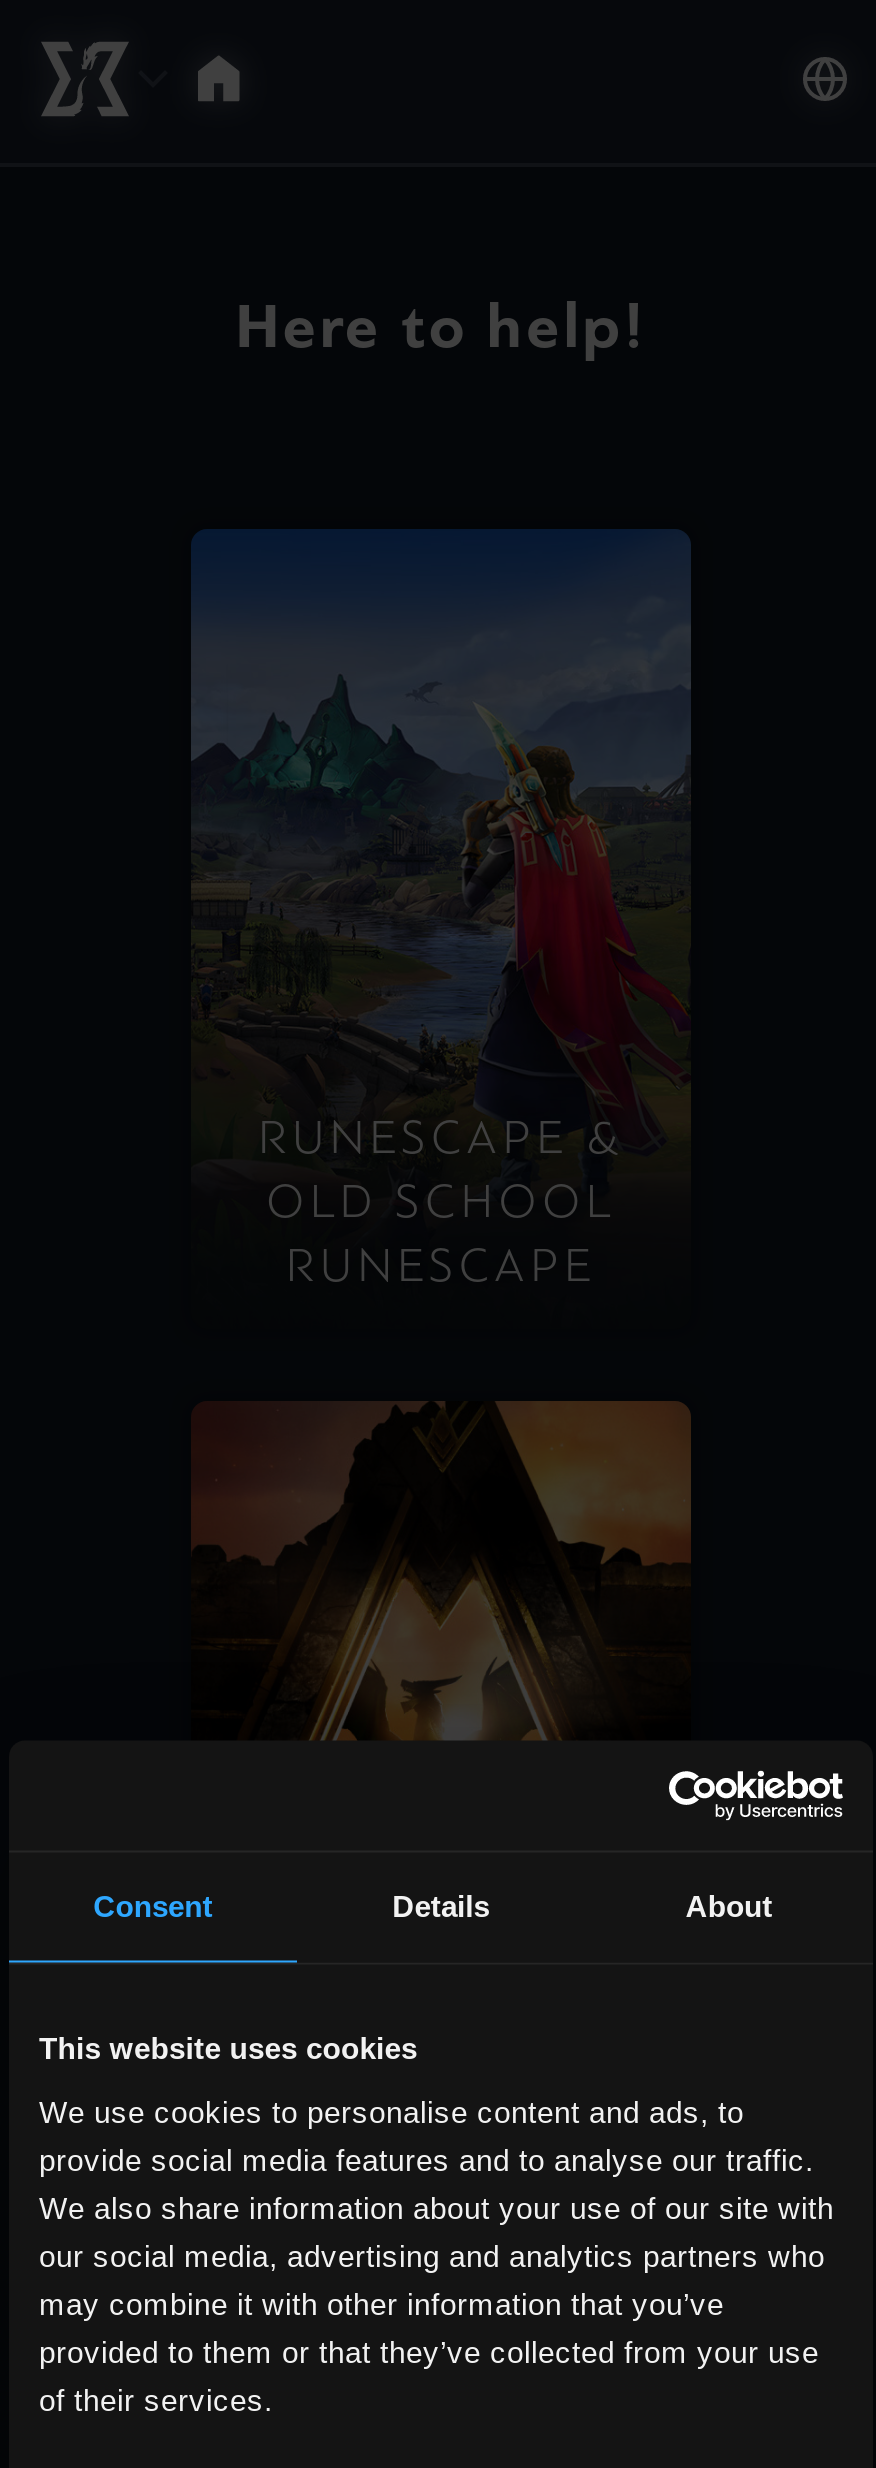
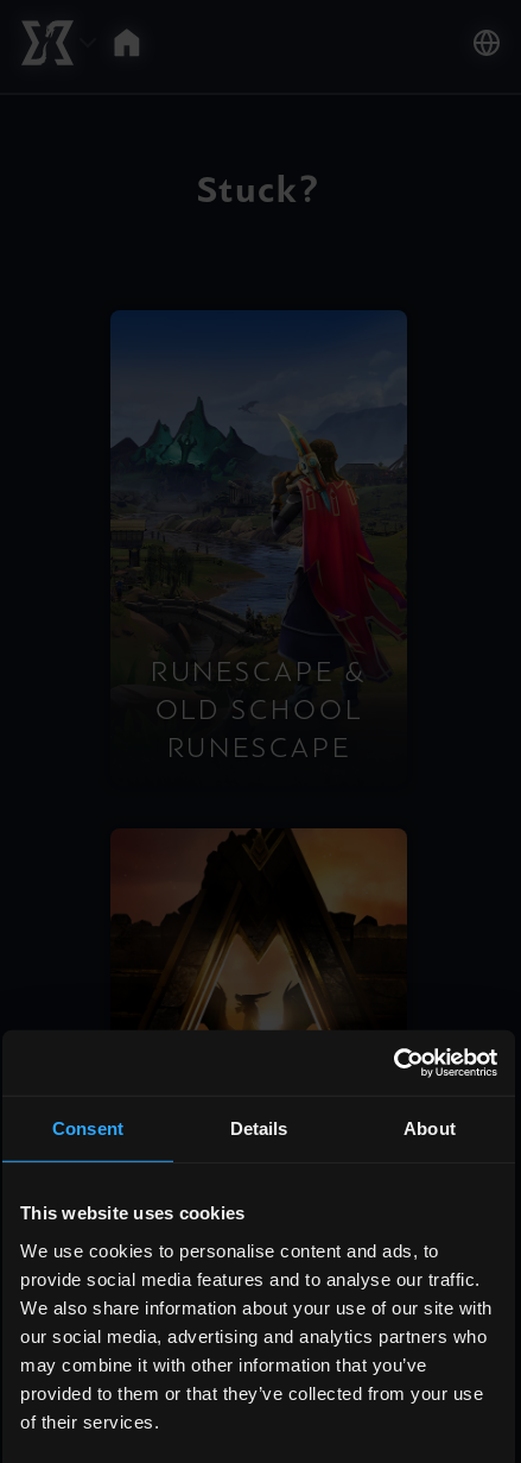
[235,287,647,367] Here to help! -> [197,166,321,214] Stuck?

